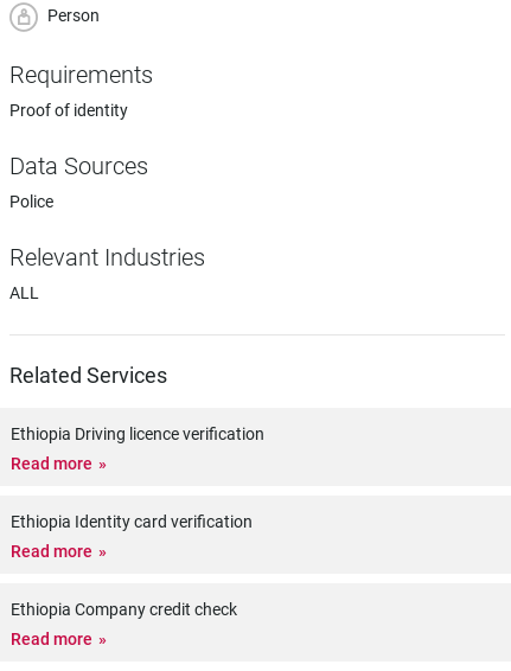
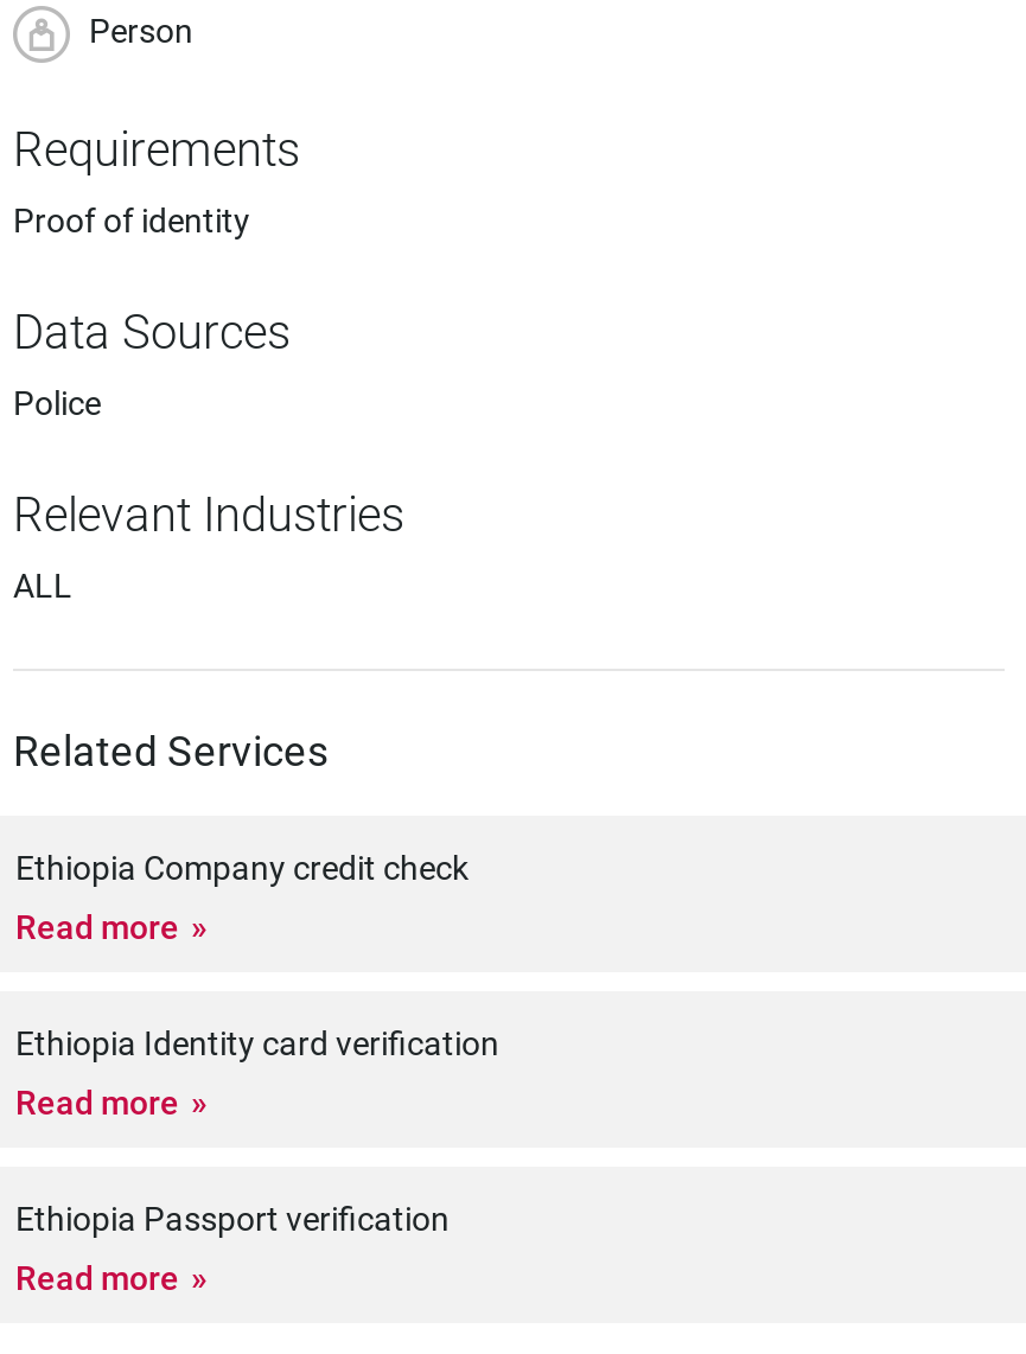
[11,424,264,443] Ethiopia Driving licence verification -> none
none -> [15,1200,450,1238] Ethiopia Passport verification
moved [11,600,237,619] -> [15,849,469,887]: Ethiopia Company credit check

